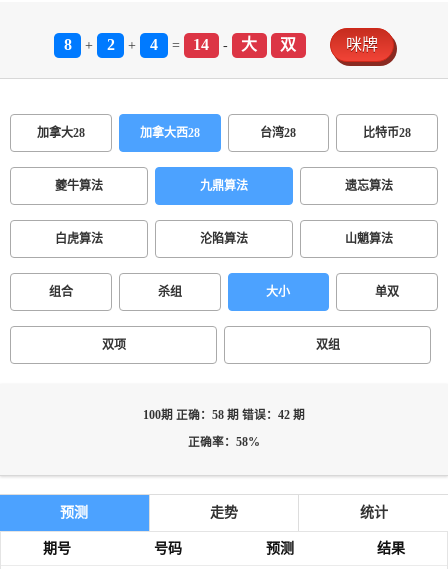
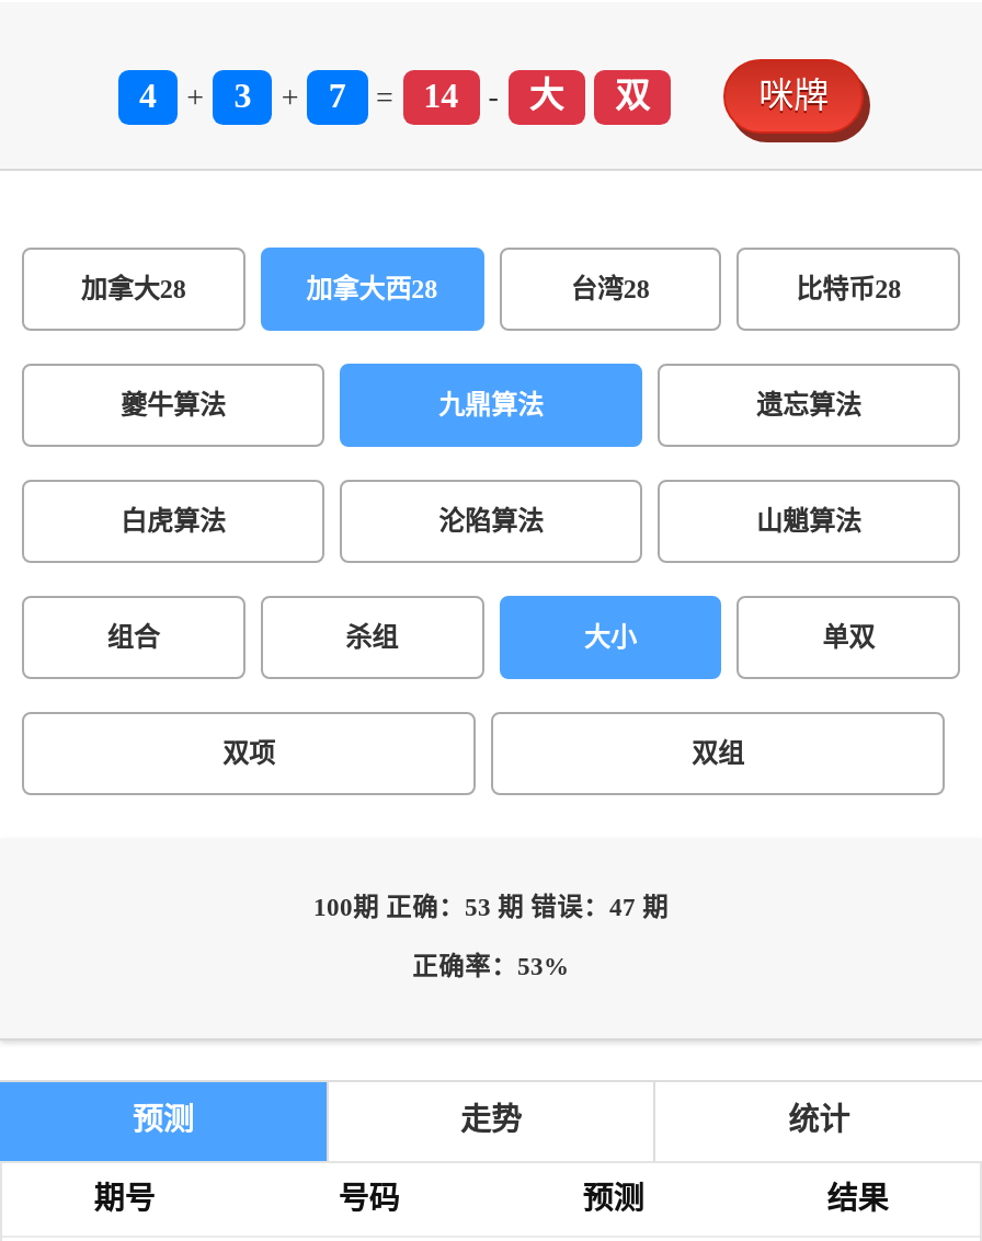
[63,36,71,53] 8 -> [139,77,157,114] 4
[107,36,115,53] 2 -> [234,77,251,114] 3
[150,36,158,53] 4 -> [329,77,346,114] 7
[143,409,305,422] 100期 正确：58 期 错误：42 期 -> [313,894,669,922] 100期 正确：53 期 错误：47 期
[188,436,260,449] 正确率：58% -> [412,953,570,981] 正确率：53%

